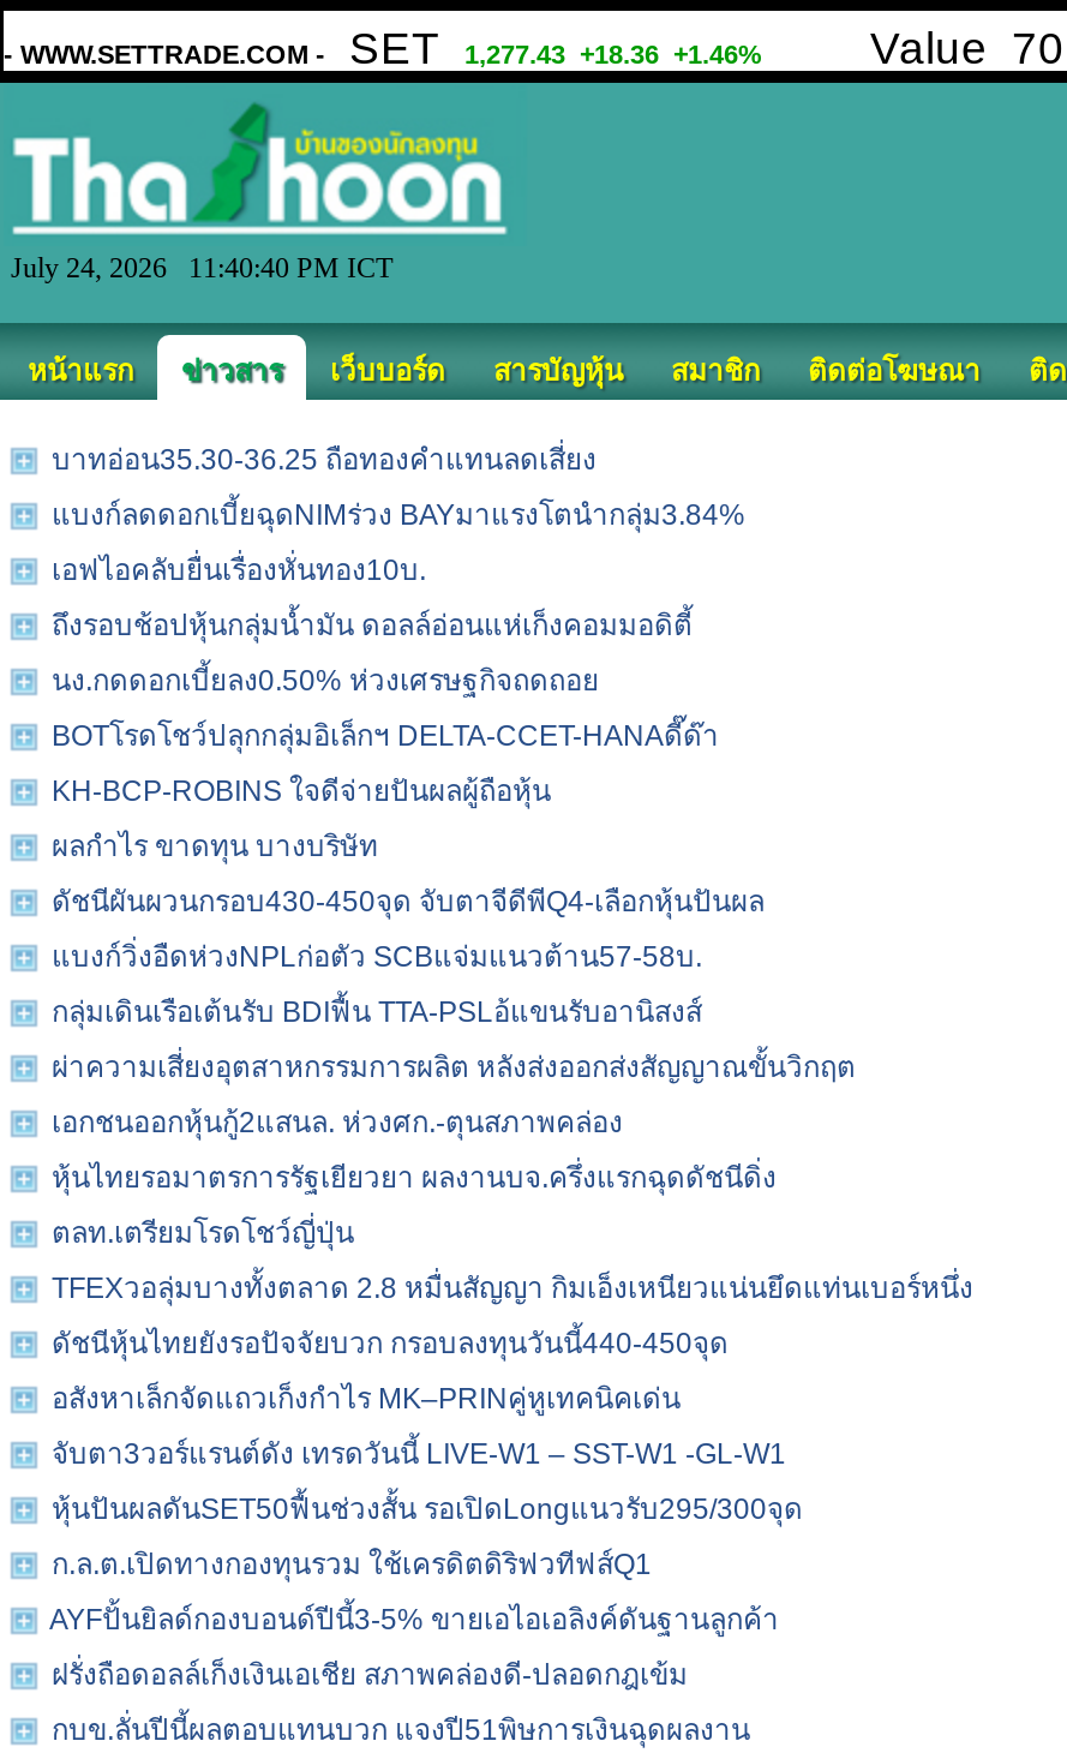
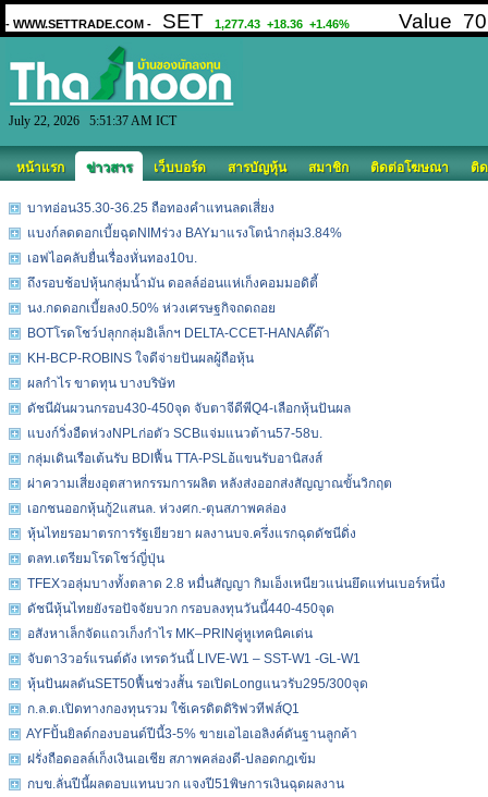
[11,251,392,285] July 24, 2026 11:40:40 PM ICT -> [9,113,176,128] July 22, 2026 5:51:37 AM ICT

